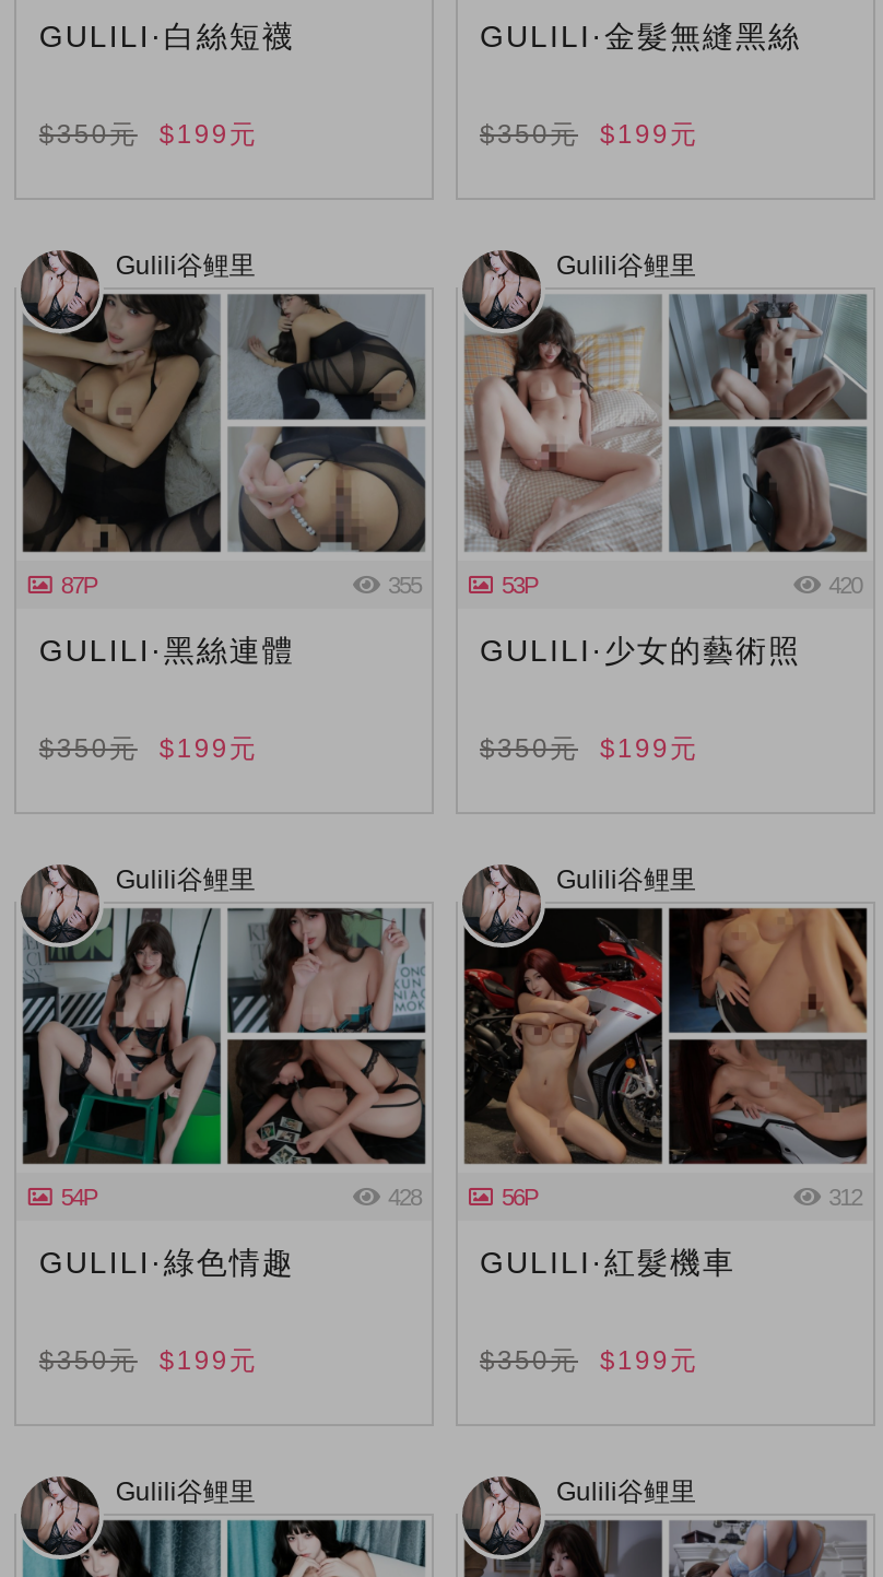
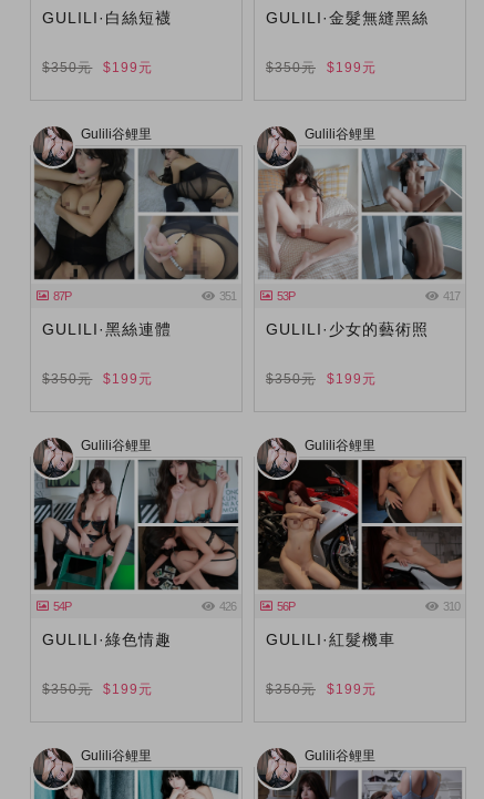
[388,571,421,597] 355 -> [219,289,236,302] 351
[829,571,861,597] 420 -> [443,289,459,302] 417
[388,1183,421,1209] 428 -> [219,599,236,613] 426
[829,1183,861,1209] 312 -> [443,599,459,613] 310

